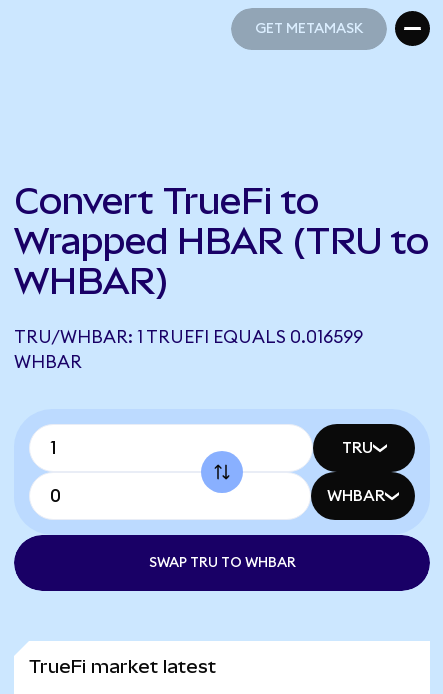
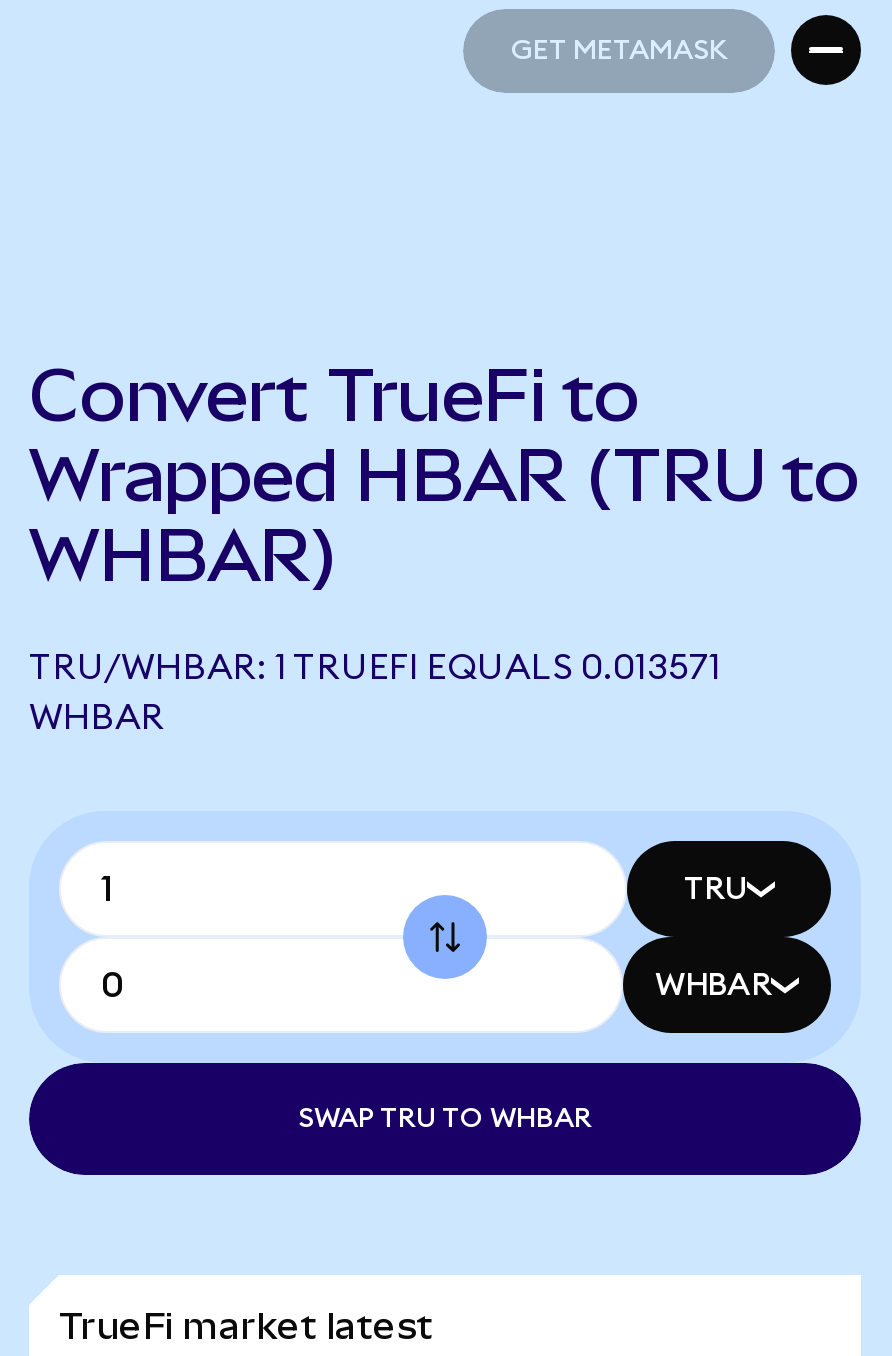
[14,328,363,346] TRU/WHBAR: 1 TRUEFI EQUALS 0.016599 -> [29,649,721,685] TRU/WHBAR: 1 TRUEFI EQUALS 0.013571

